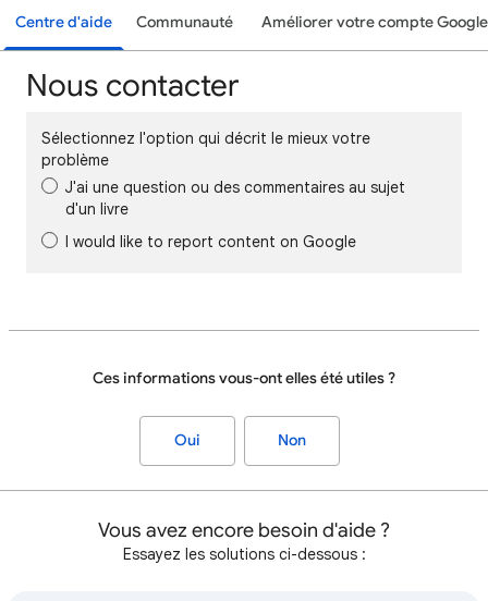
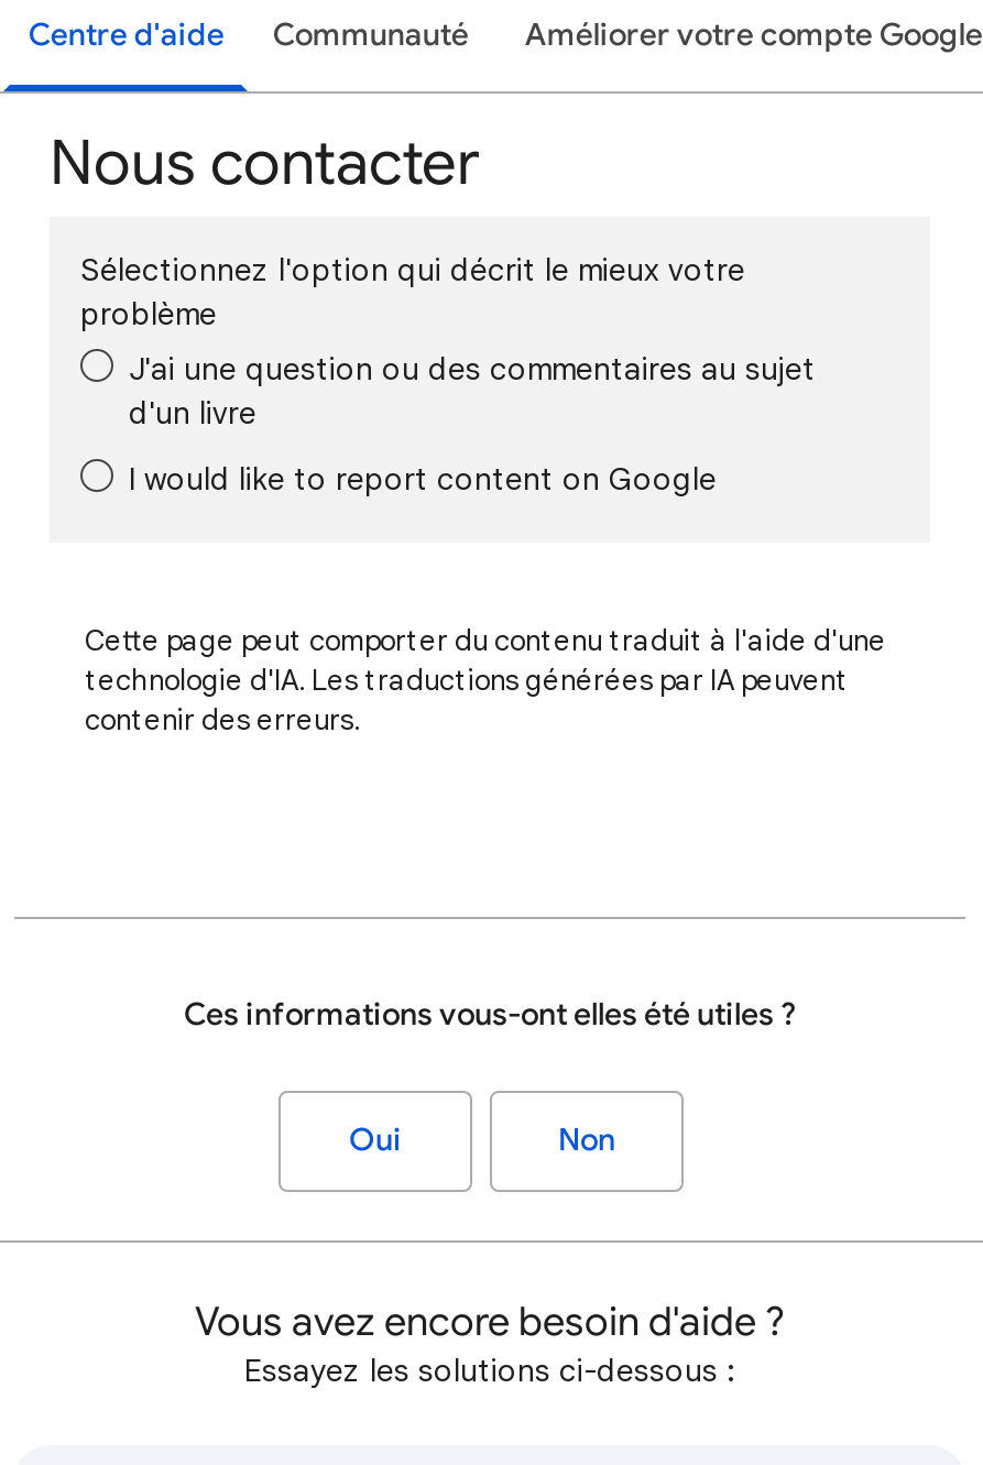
none -> [85,622,886,739] Cette page peut comporter du contenu traduit à l'aide d'une | technologie d'IA. Les traductions générées par IA peuvent | contenir des erreurs.

